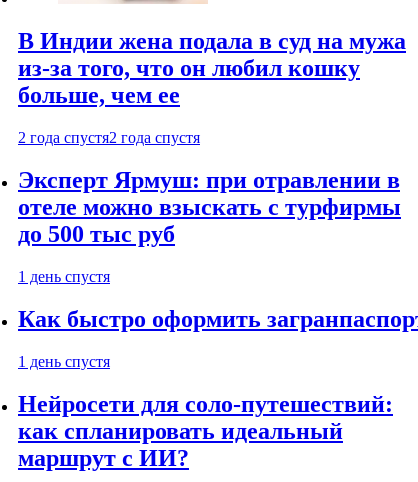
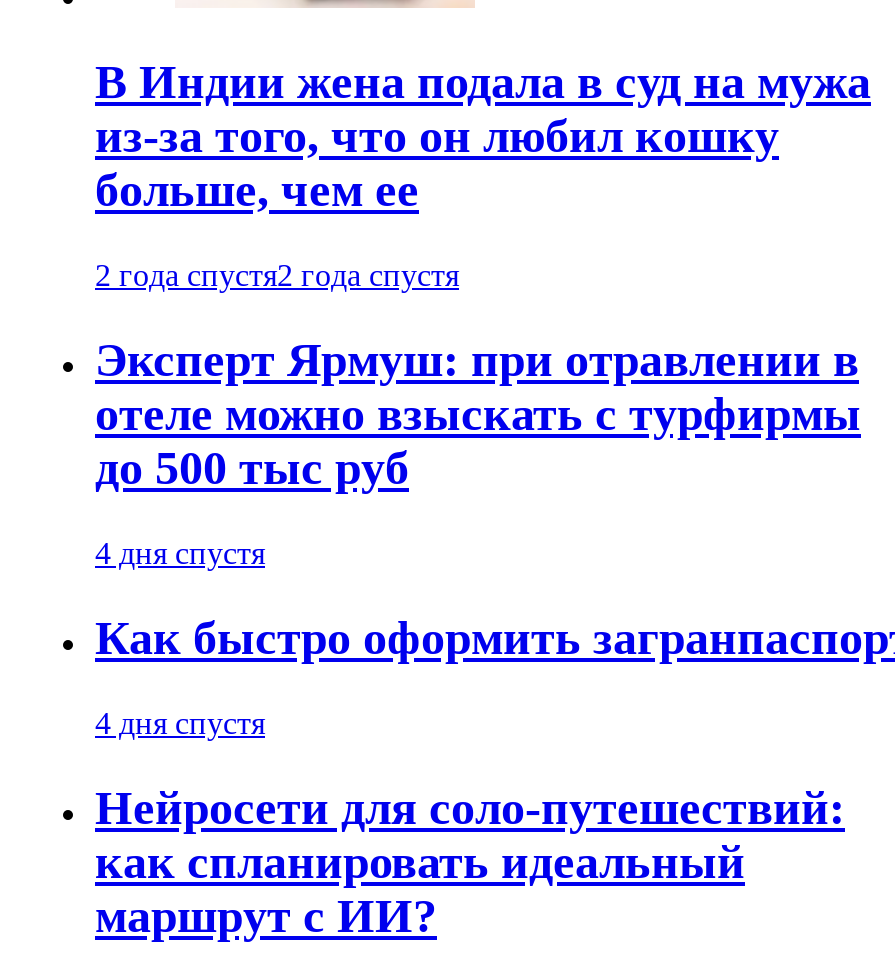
[18,268,110,285] 1 день спустя -> [95,536,265,570] 4 дня спустя
[18,353,110,370] 1 день спустя -> [95,706,265,740] 4 дня спустя

